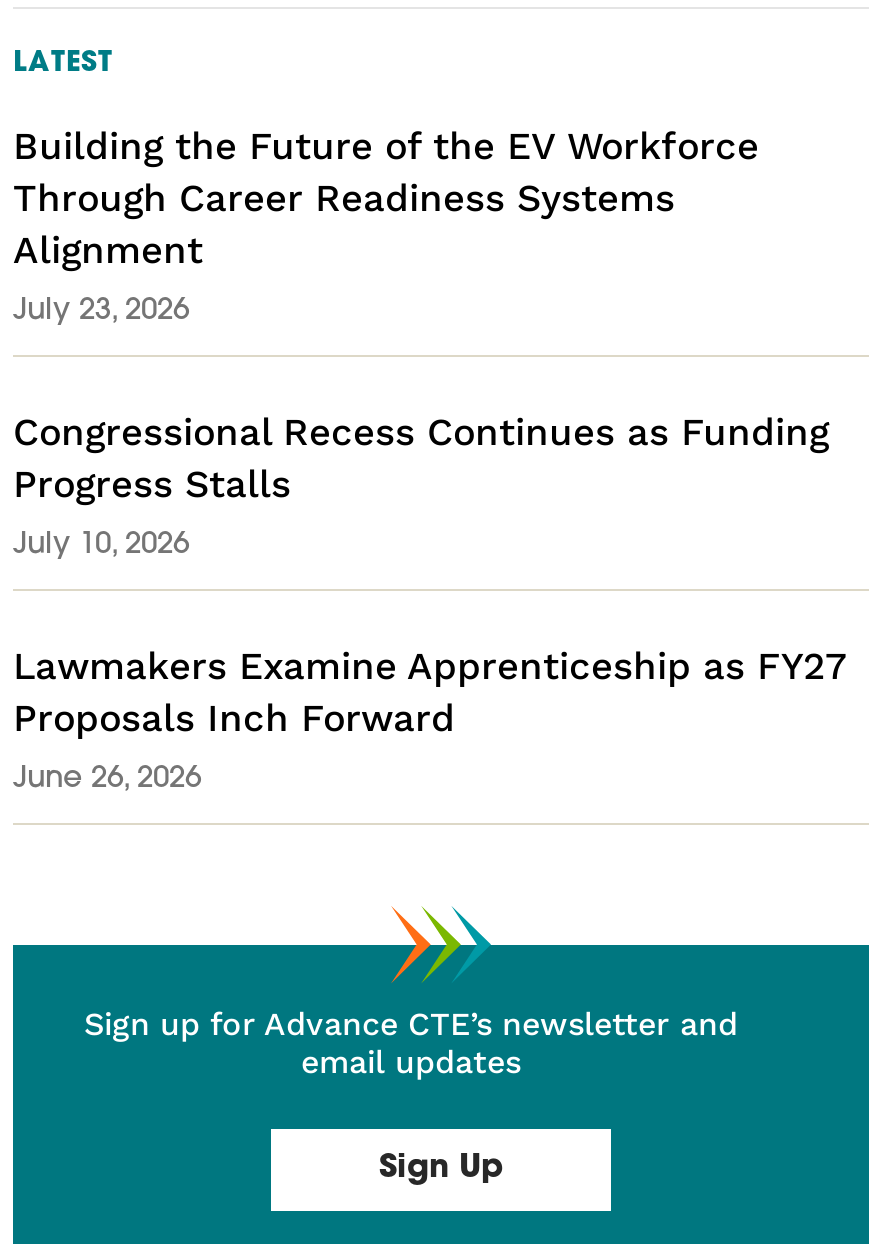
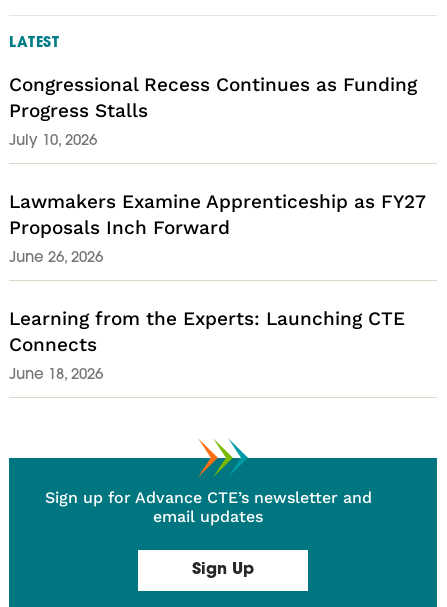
[13,122,759,326] Building the Future of the EV Workforce | Through Career Readiness Systems | Alignment | July 23, 2026 -> none
moved [13,408,845,794] -> [9,72,425,265]: Congressional Recess Continues as Funding | Progress Stalls | July 10, 2026 | Lawmakers Examine Apprenticeship as FY27 | Proposals Inch Forward | June 26, 2026
none -> [9,306,405,382] Learning from the Experts: Launching CTE | Connects | June 18, 2026

